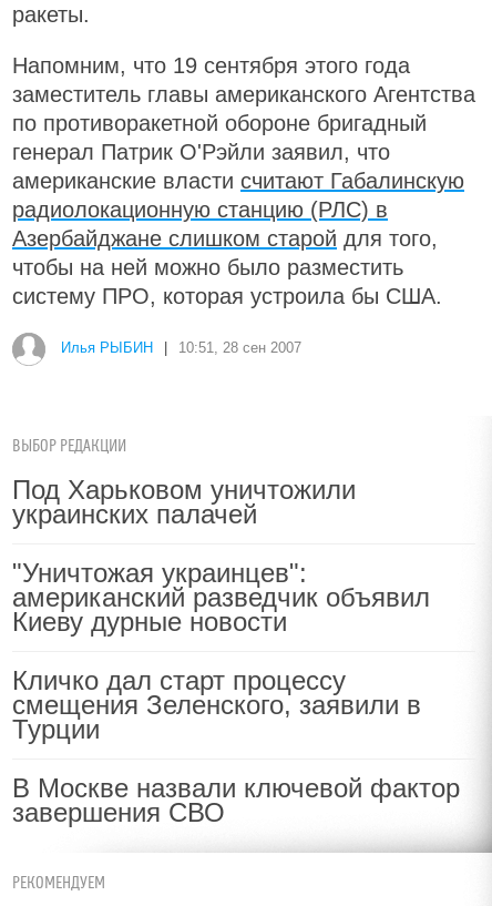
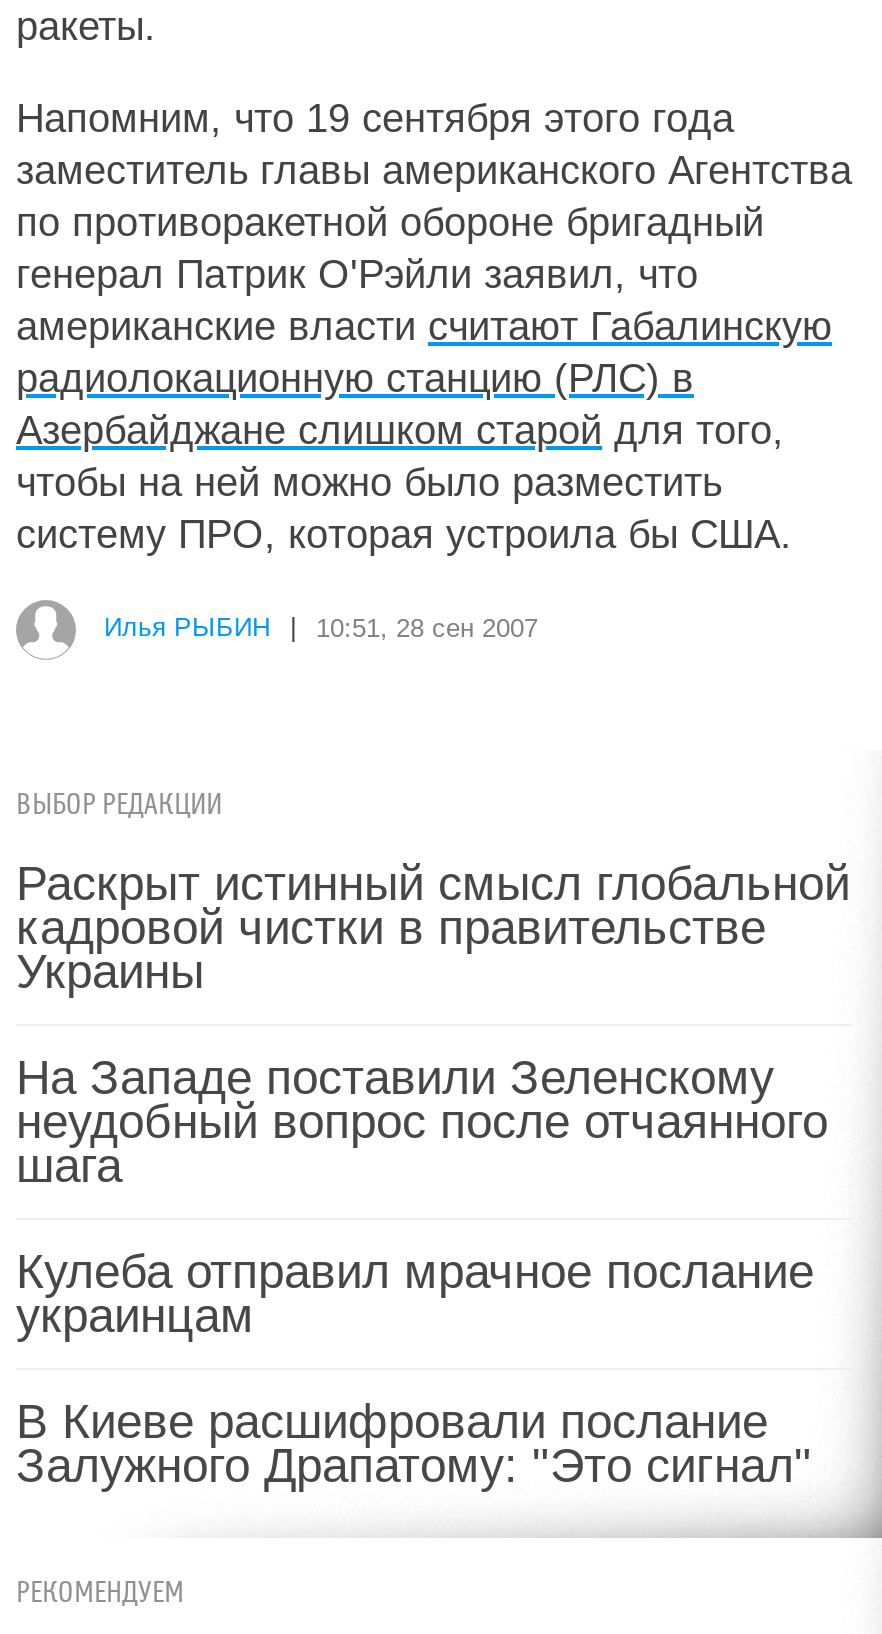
[12,475,356,529] Под Харьковом уничтожили | украинских палачей -> [16,856,850,998] Раскрыт истинный смысл глобальной | кадровой чистки в правительстве | Украины
[12,558,430,637] "Уничтожая украинцев": | американский разведчик объявил | Киеву дурные новости -> [16,1050,828,1192] На Западе поставили Зеленскому | неудобный вопрос после отчаянного | шага
[12,665,421,744] Кличко дал старт процессу | смещения Зеленского, заявили в | Турции -> [16,1244,814,1342] Кулеба отправил мрачное послание | украинцам
[12,773,460,827] В Москве назвали ключевой фактор | завершения СВО -> [16,1394,812,1492] В Киеве расшифровали послание | Залужного Драпатому: "Это сигнал"

